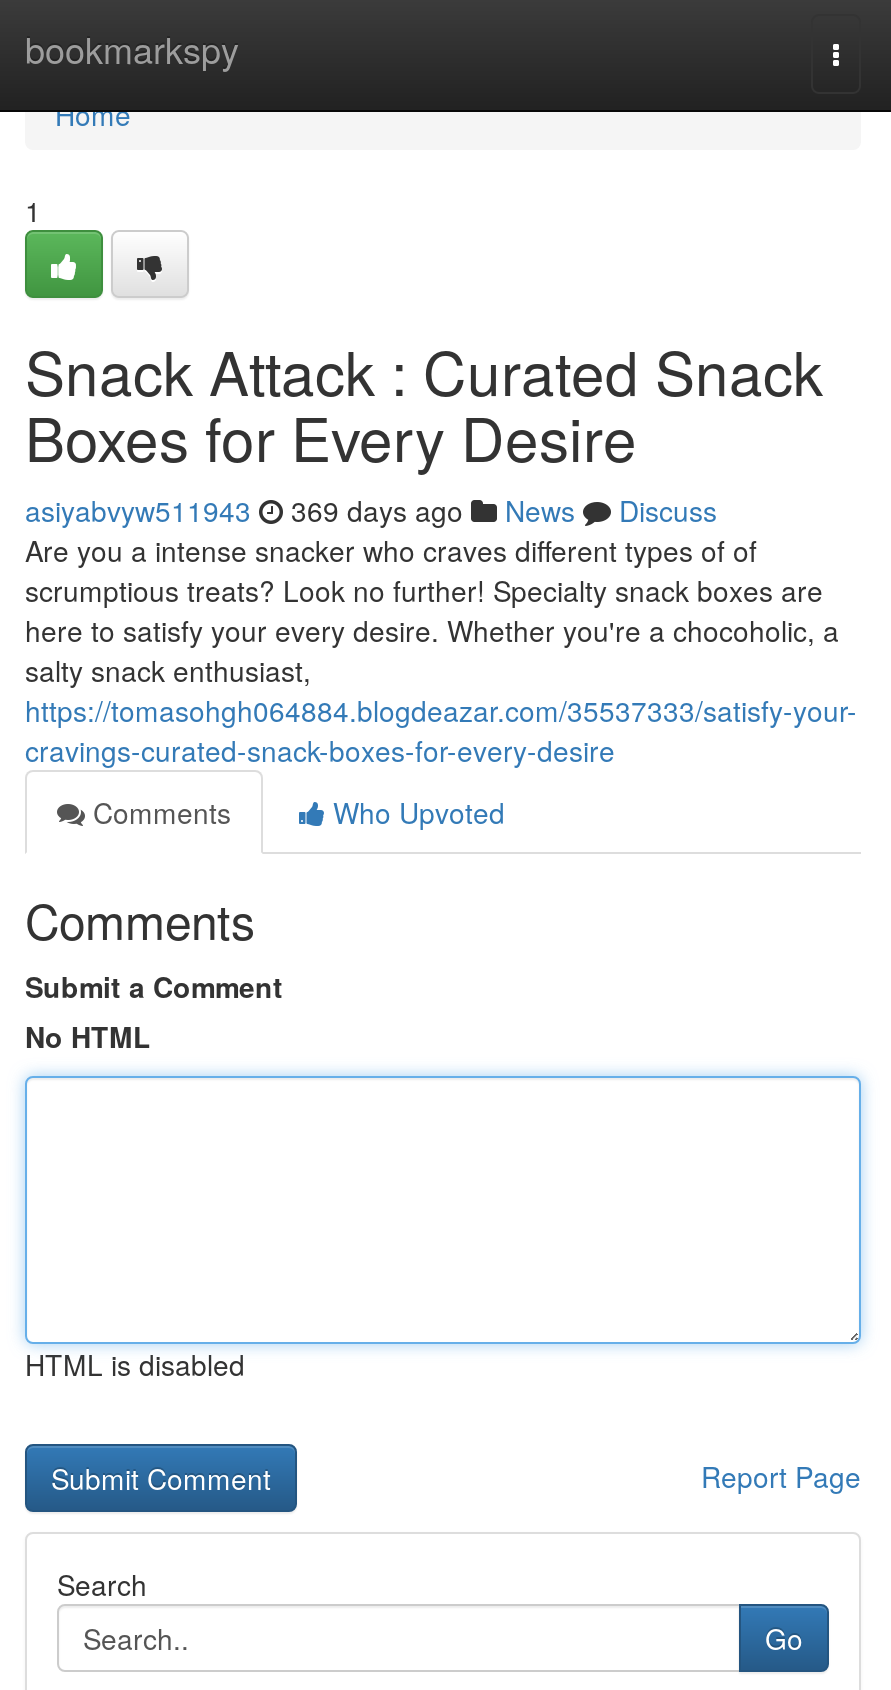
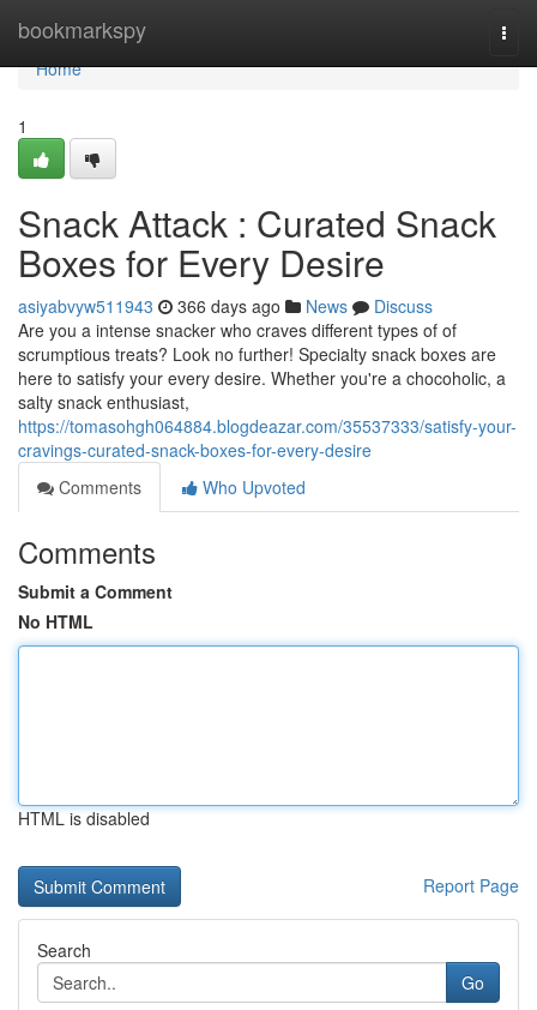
[25,490,717,530] asiyabvyw511943 369 days ago News Discuss -> [18,294,433,318] asiyabvyw511943 366 days ago News Discuss

